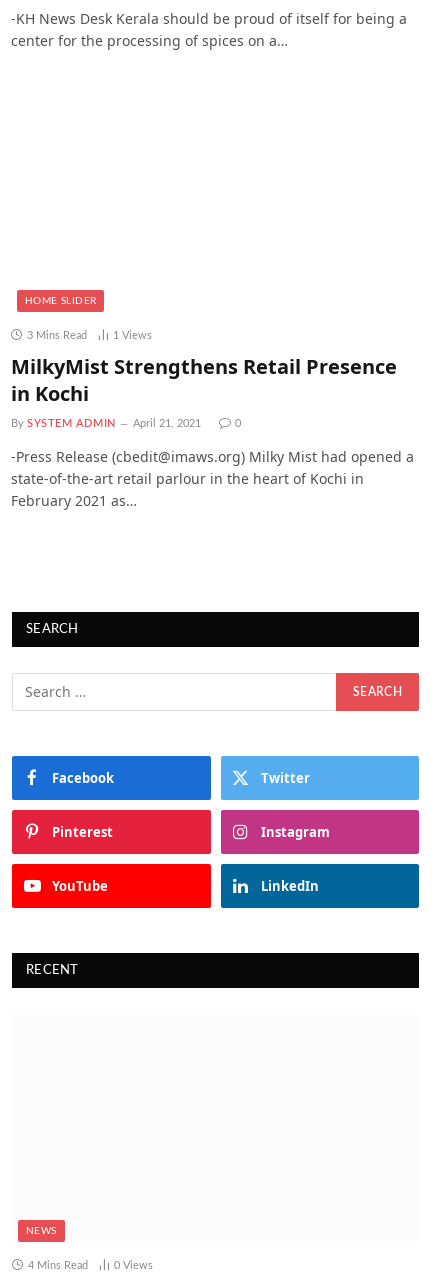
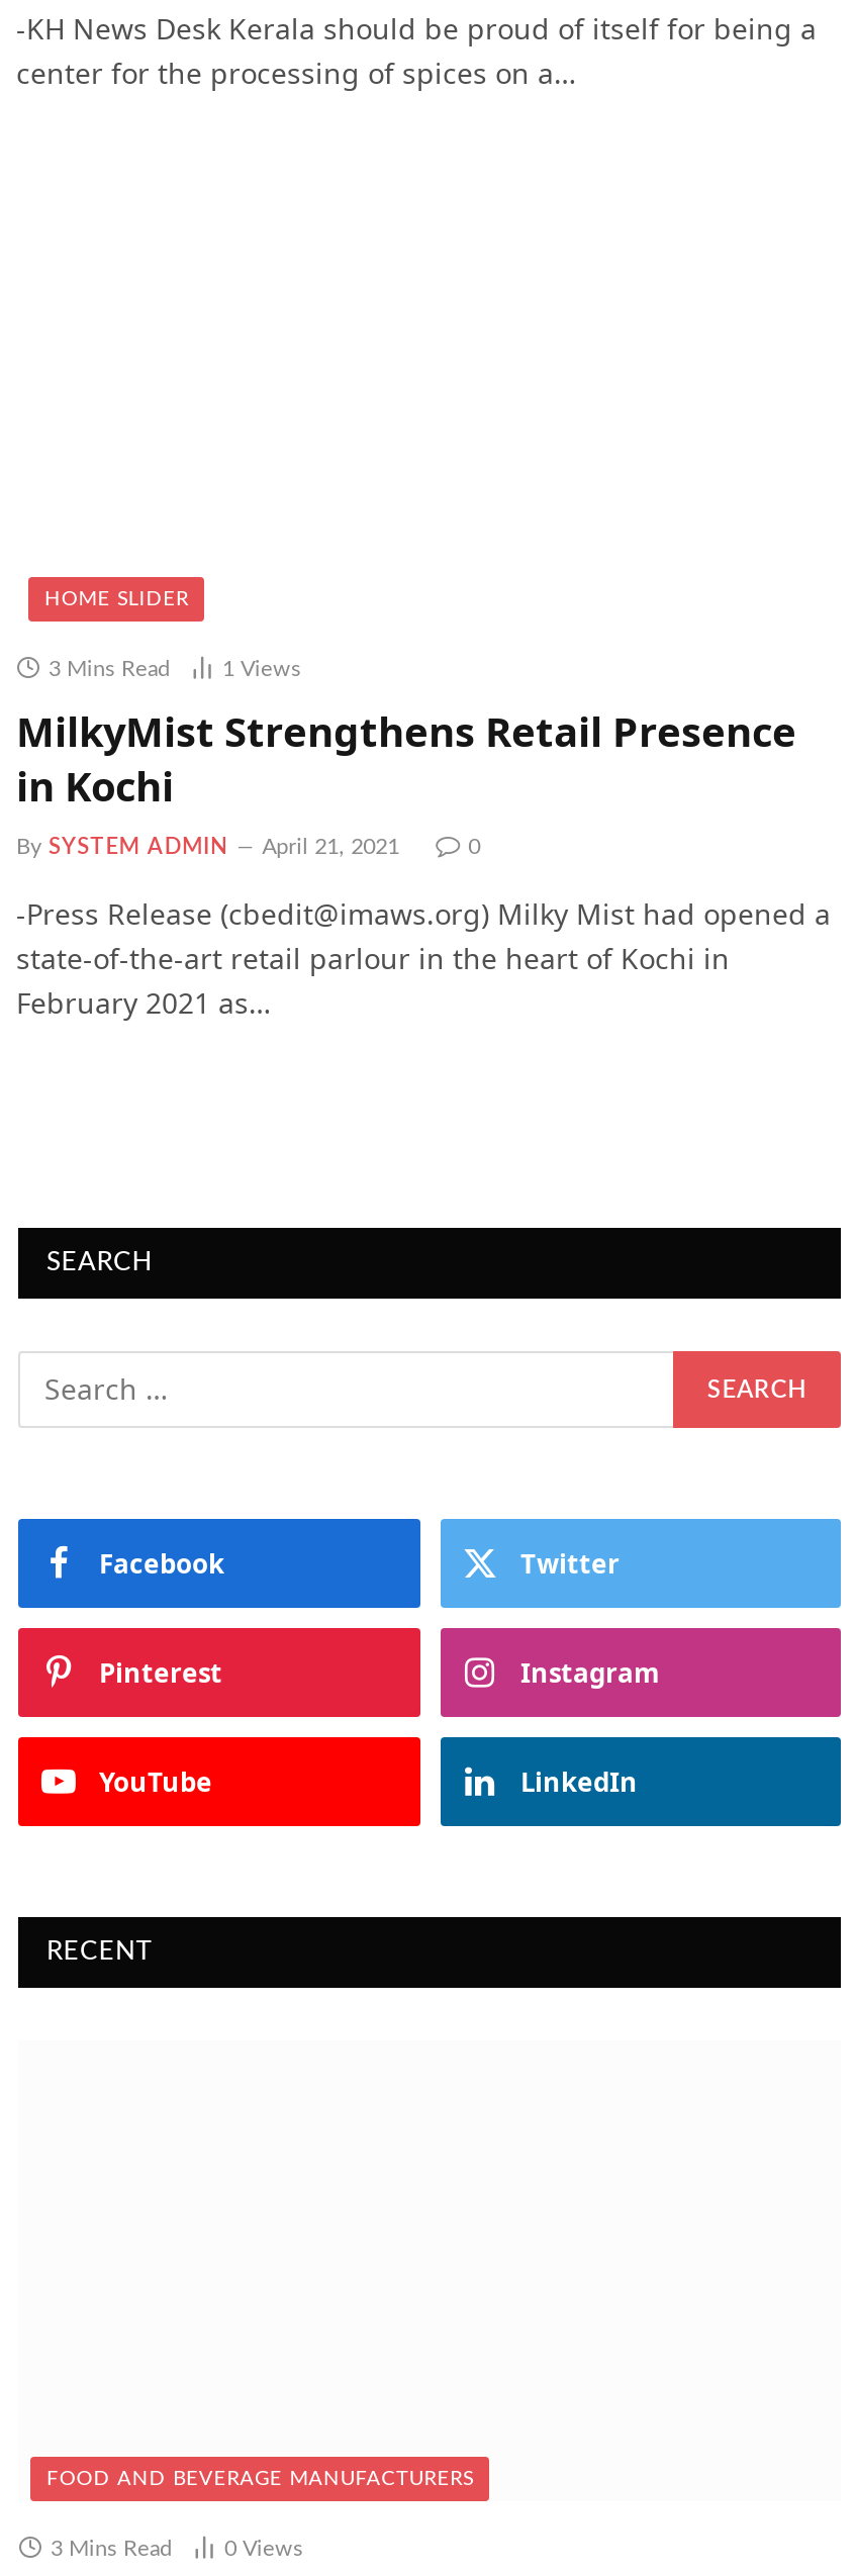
[26,1226,57,1236] NEWS -> [46,2470,474,2490] FOOD AND BEVERAGE MANUFACTURERS
[28,1260,88,1271] 4 Mins Read -> [51,2538,172,2561] 3 Mins Read

